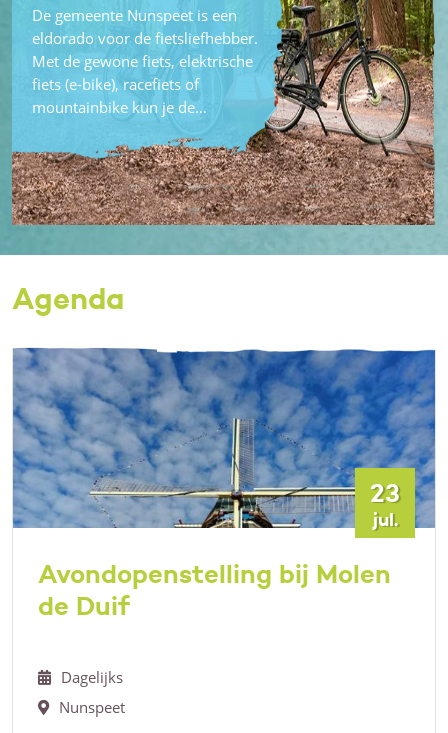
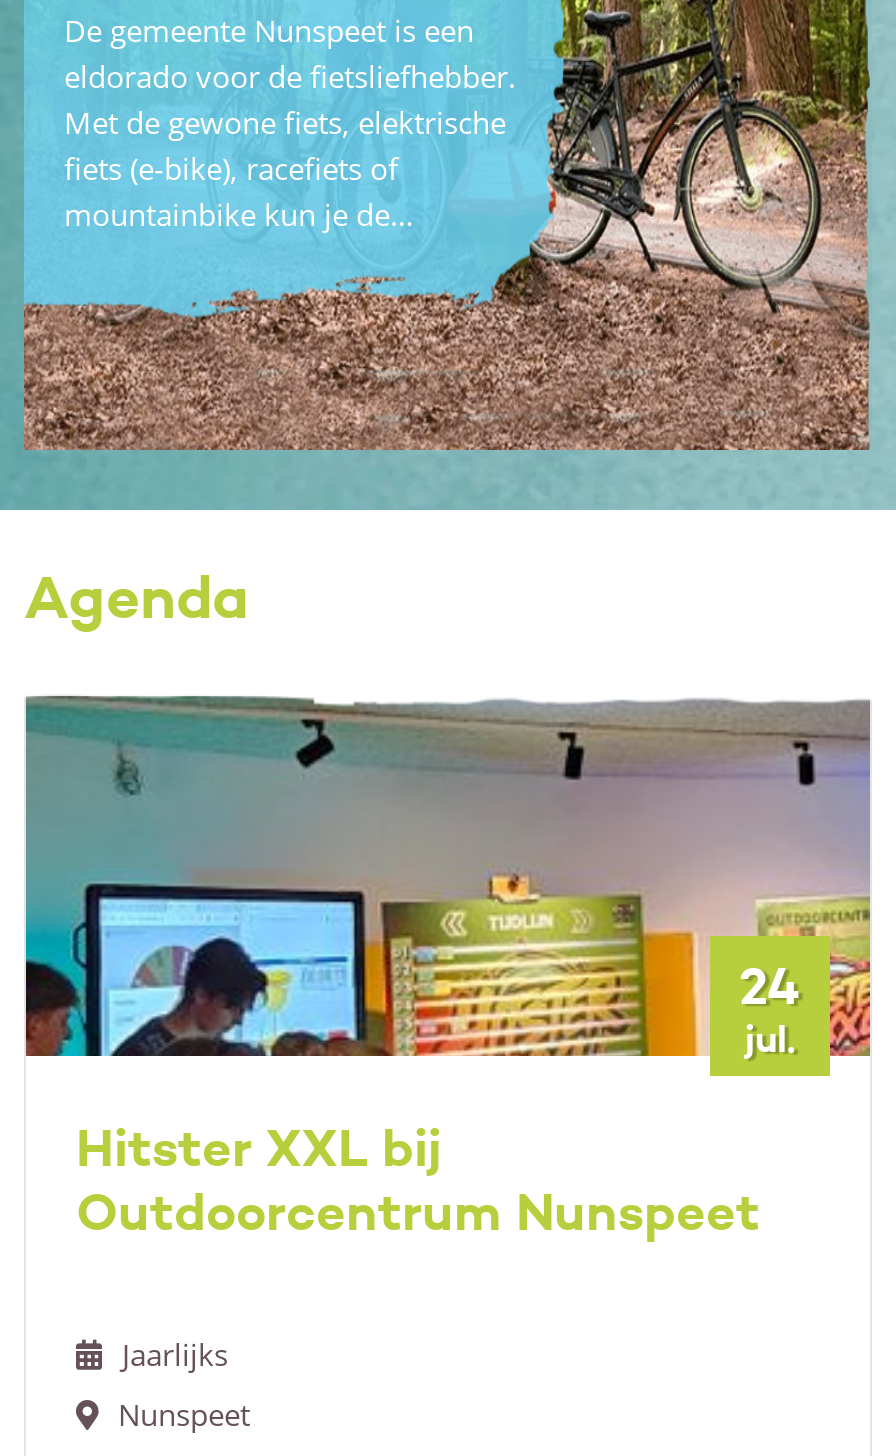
[12,348,436,529] [image] | 23 -> [24,696,872,1058] [image] | 24
[38,558,391,622] Avondopenstelling bij Molen | de Duif -> [76,1116,760,1244] Hitster XXL bij | Outdoorcentrum Nunspeet
[61,667,123,687] Dagelijks -> [122,1334,228,1374] Jaarlijks

